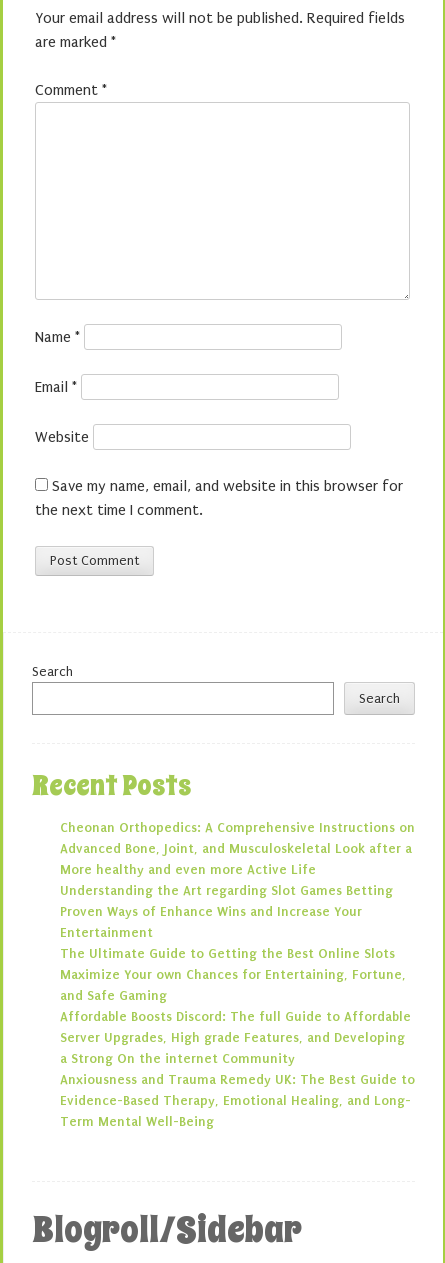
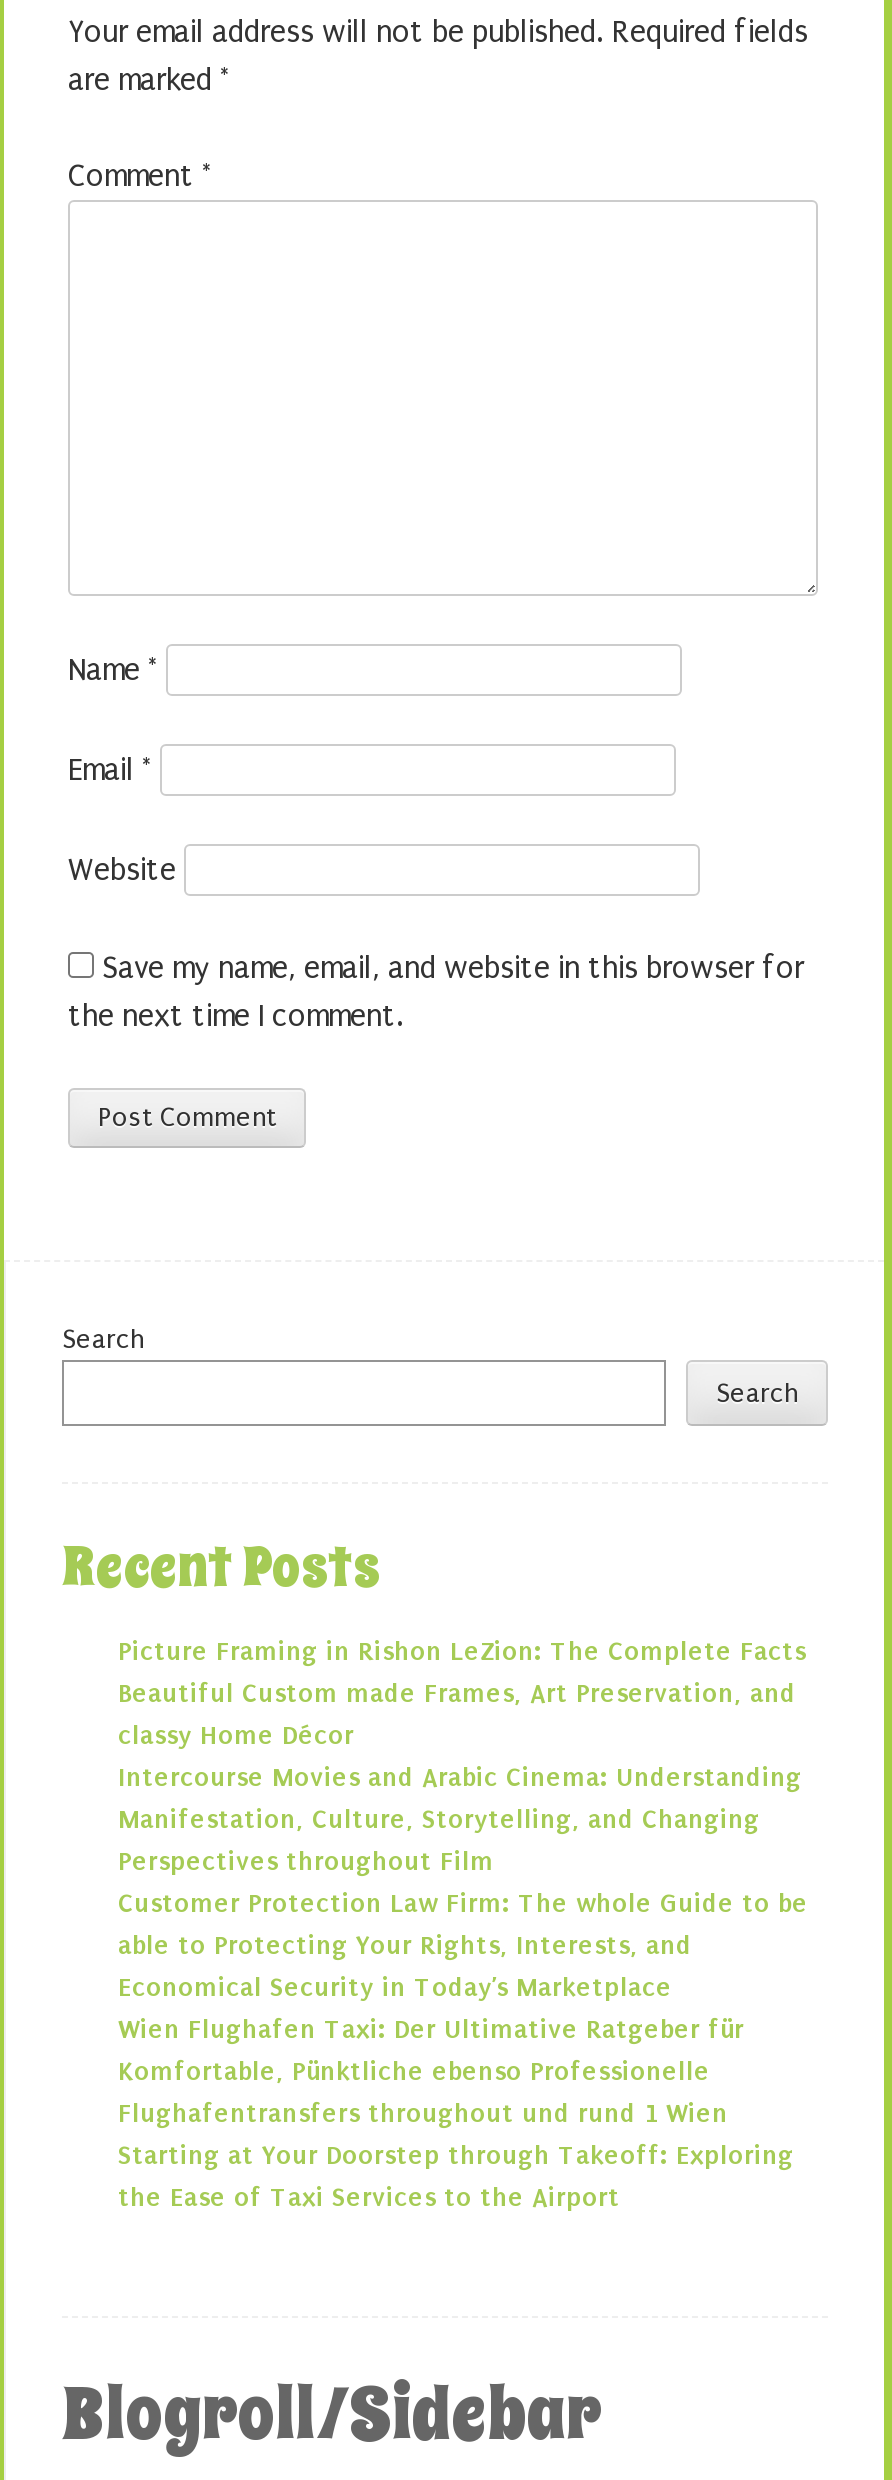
[60,820,415,1129] Cheonan Orthopedics: A Comprehensive Instructions on | Advanced Bone, Joint, and Musculoskeletal Look after a | More healthy and even more Active Life | Understanding the Art regarding Slot Games Betting | Proven Ways of Enhance Wins and Increase Your | Entertainment | The Ultimate Guide to Getting the Best Online Slots | Maximize Your own Chances for Entertaining, Fortune, | and Safe Gaming | Affordable Boosts Discord: The full Guide to Affordable | Server Upgrades, High grade Features, and Developing | a Strong On the internet Community | Anxiousness and Trauma Remedy UK: The Best Guide to | Evidence-Based Therapy, Emotional Healing, and Long- | Term Mental Well-Being -> [118,1636,808,2212] Picture Framing in Rishon LeZion: The Complete Facts | Beautiful Custom made Frames, Art Preservation, and | classy Home Décor | Intercourse Movies and Arabic Cinema: Understanding | Manifestation, Culture, Storytelling, and Changing | Perspectives throughout Film | Customer Protection Law Firm: The whole Guide to be | able to Protecting Your Rights, Interests, and | Economical Security in Today’s Marketplace | Wien Flughafen Taxi: Der Ultimative Ratgeber für | Komfortable, Pünktliche ebenso Professionelle | Flughafentransfers throughout und rund 1 Wien | Starting at Your Doorstep through Takeoff: Exploring | the Ease of Taxi Services to the Airport

